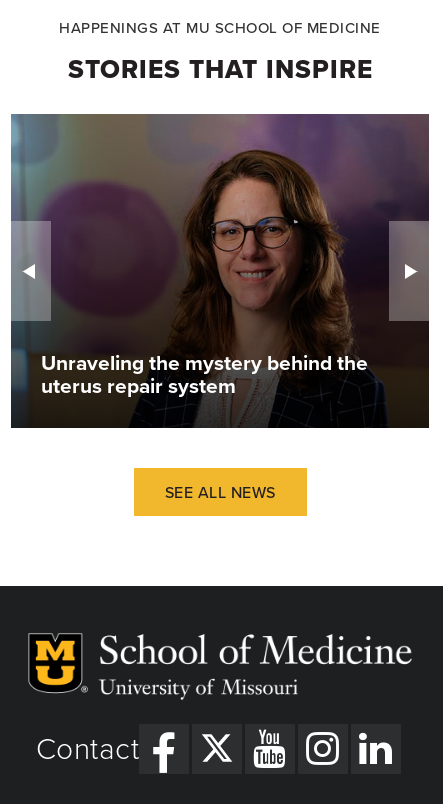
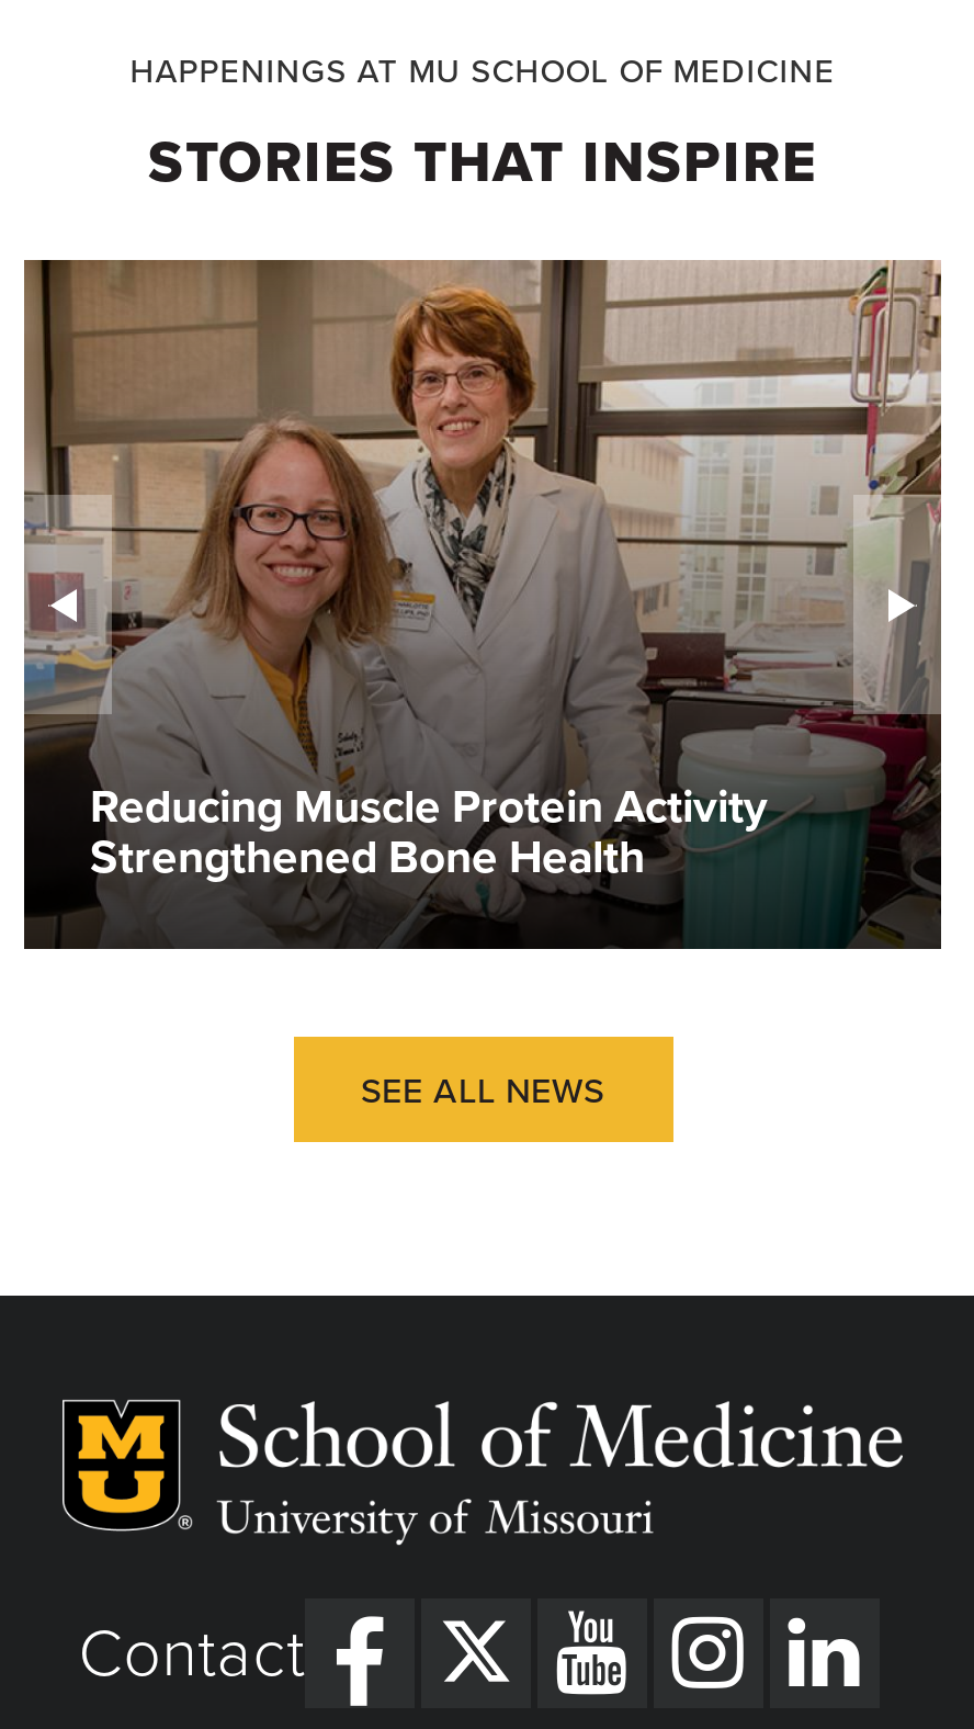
[10,113,429,427] [image] | Unraveling the mystery behind the | uterus repair system -> [22,258,941,947] [image] | Reducing Muscle Protein Activity | Strengthened Bone Health

